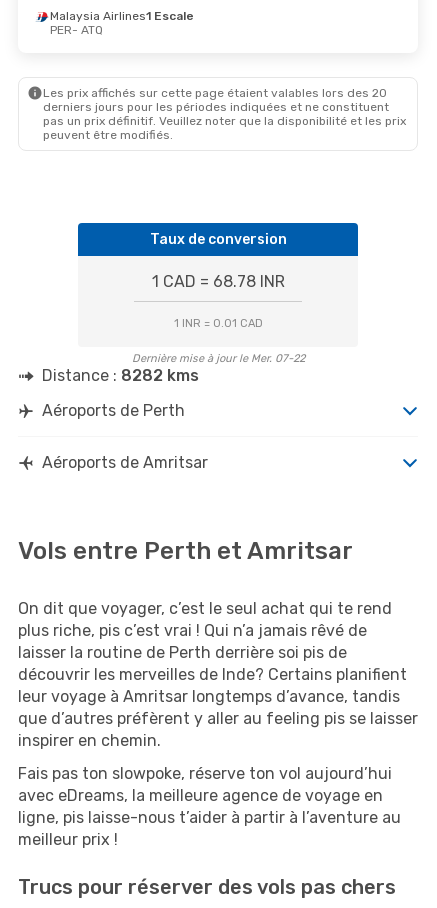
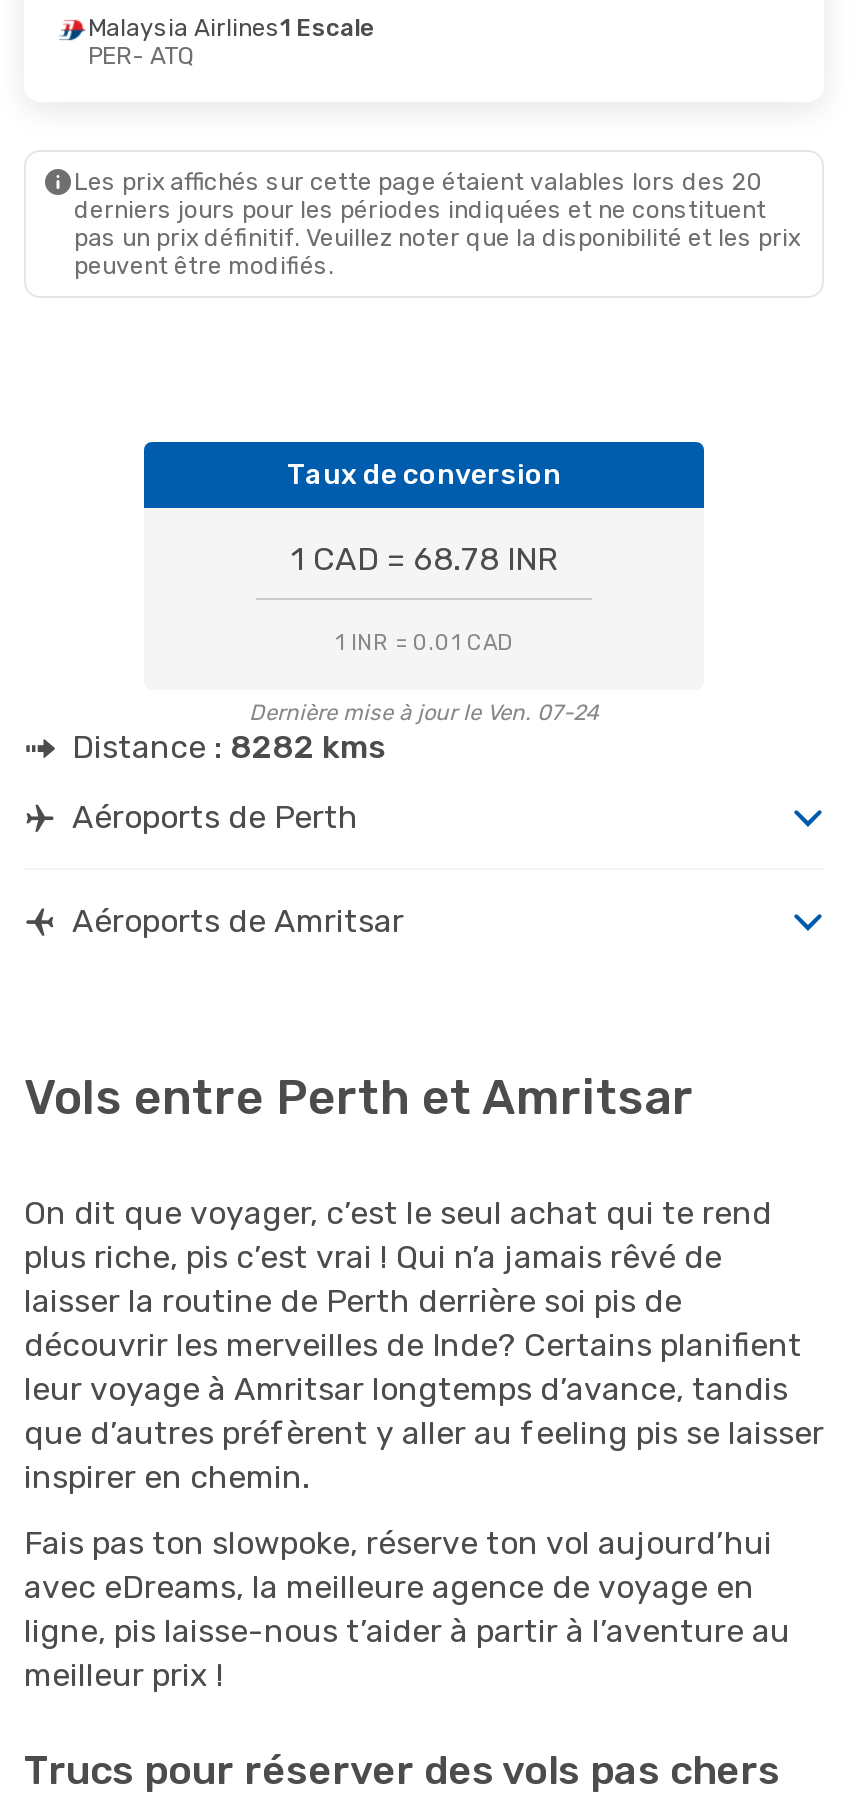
[131,352,304,365] Dernière mise à jour le Mer. 07-22 -> [249,700,599,726] Dernière mise à jour le Ven. 07-24

